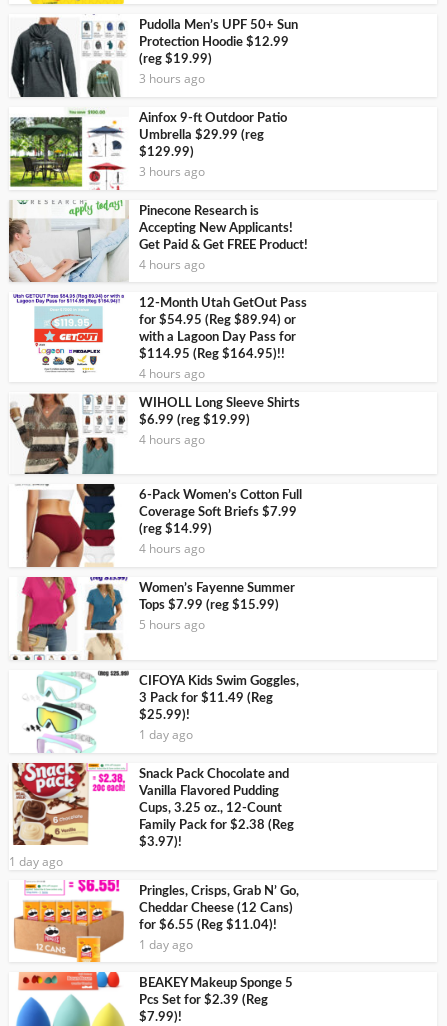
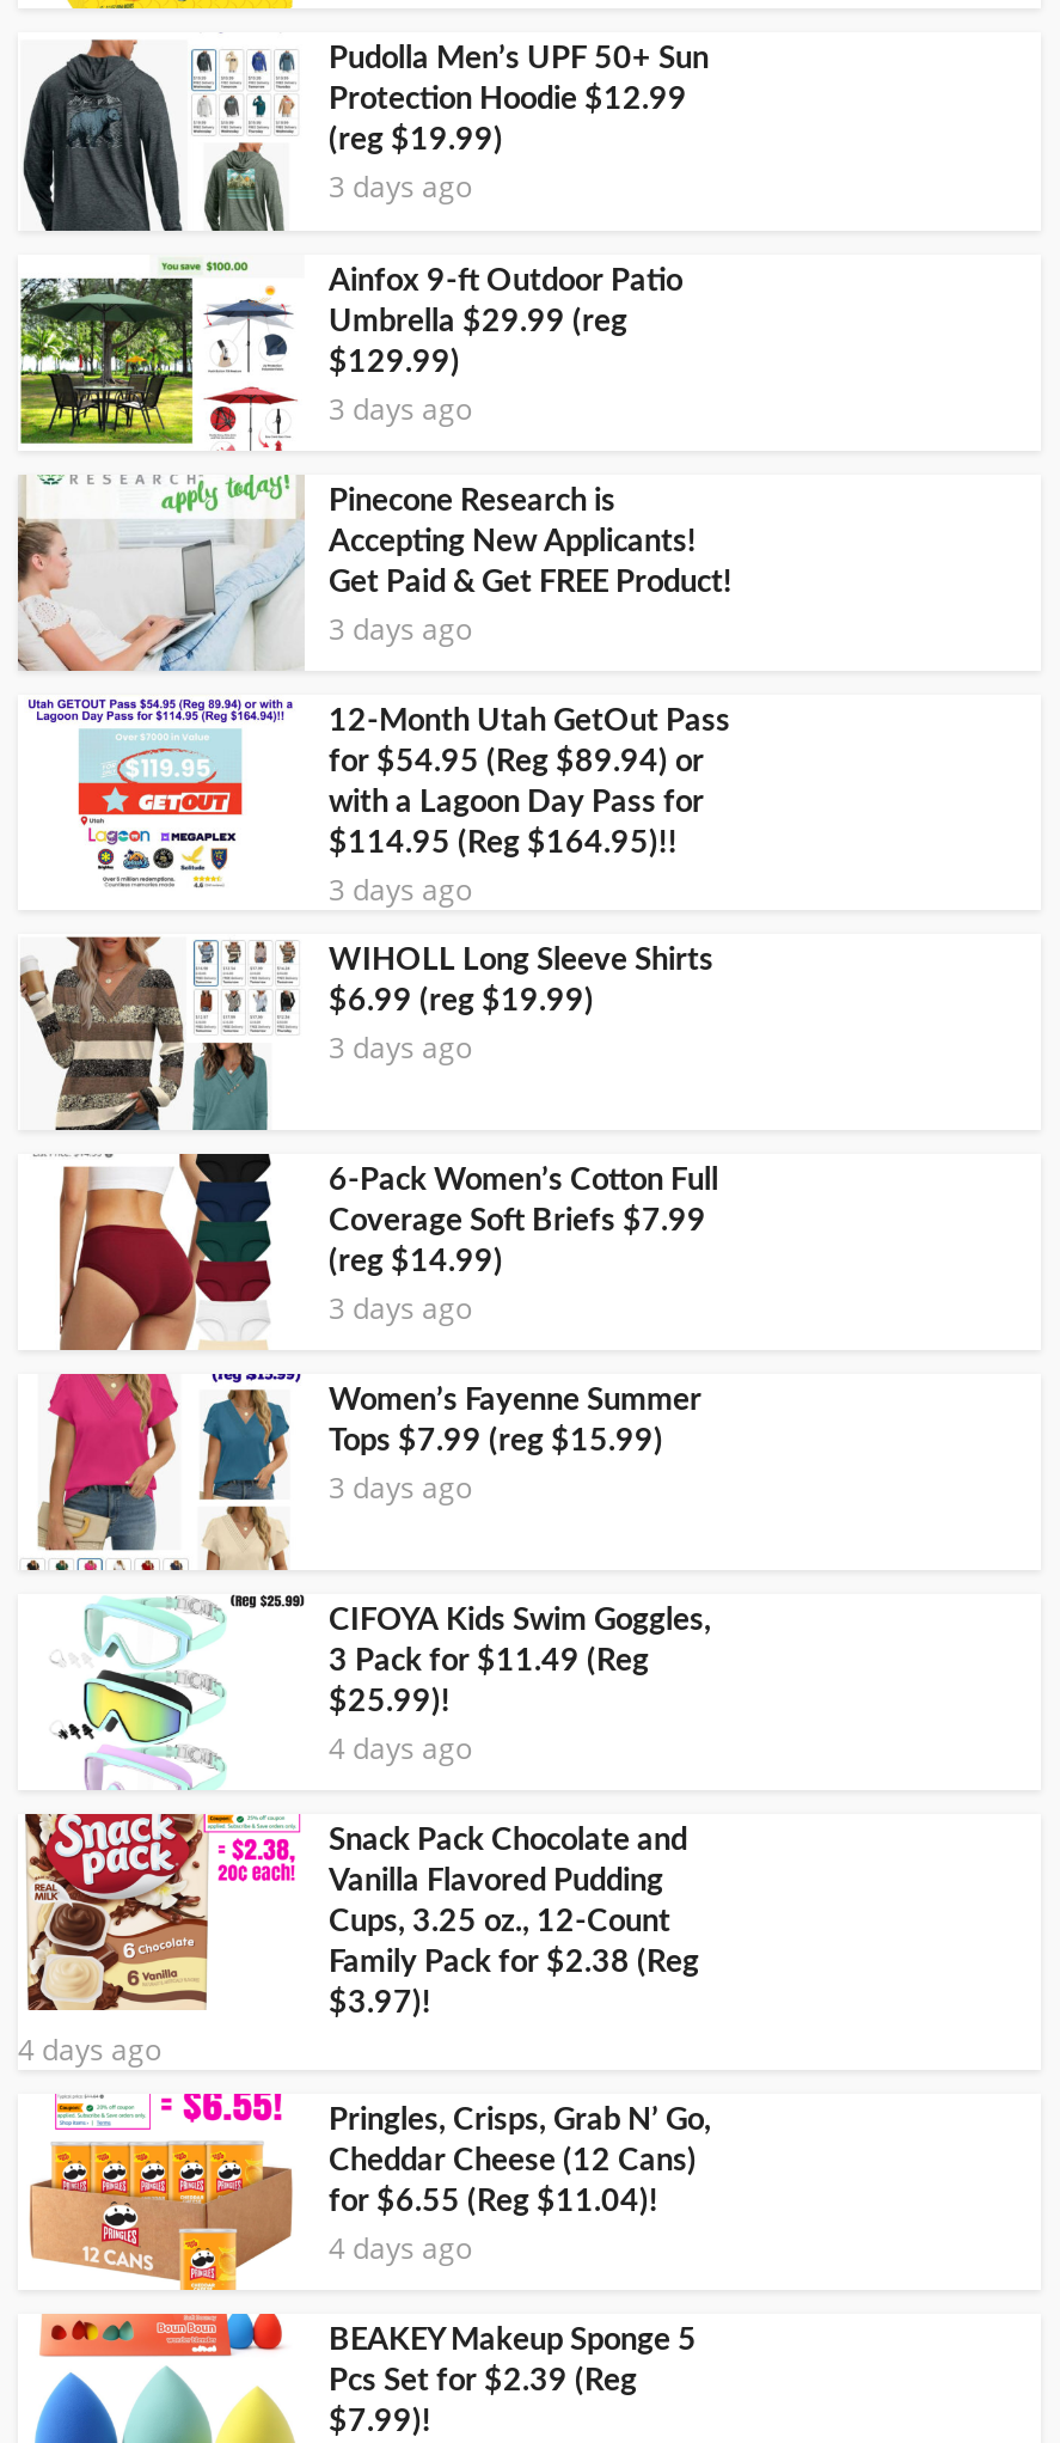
[139,70,205,87] 3 hours ago -> [329,167,472,208] 3 days ago
[139,163,205,180] 3 hours ago -> [329,388,472,428] 3 days ago
[139,255,205,272] 4 hours ago -> [329,608,472,649] 3 days ago
[139,365,205,382] 4 hours ago -> [329,869,472,910] 3 days ago
[139,431,205,448] 4 hours ago -> [329,1027,472,1067] 3 days ago
[139,540,205,557] 4 hours ago -> [329,1288,472,1328] 3 days ago
[139,616,205,633] 5 hours ago -> [329,1467,472,1508] 3 days ago
[139,726,193,743] 1 day ago -> [329,1728,472,1769] 4 days ago
[9,853,63,870] 1 day ago -> [18,2030,161,2070] 4 days ago
[139,936,193,953] 1 day ago -> [329,2228,472,2269] 4 days ago

